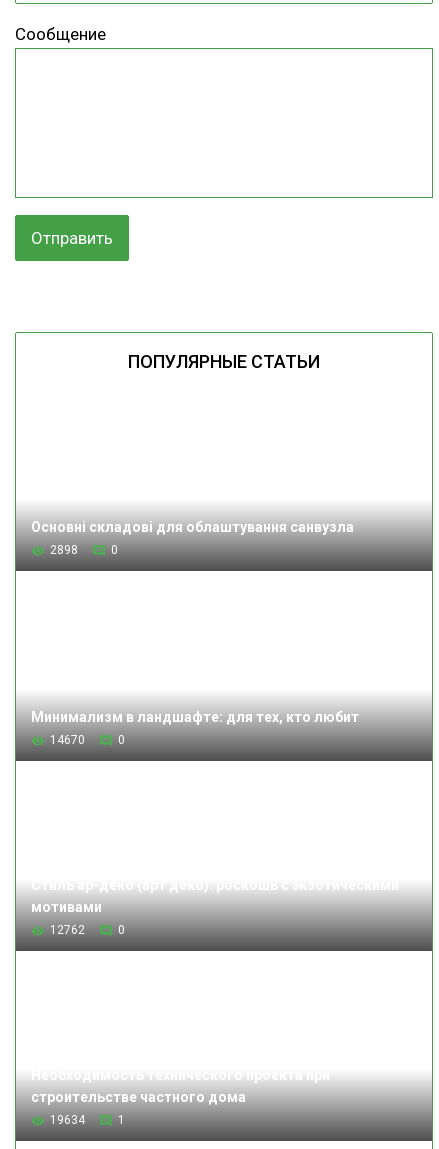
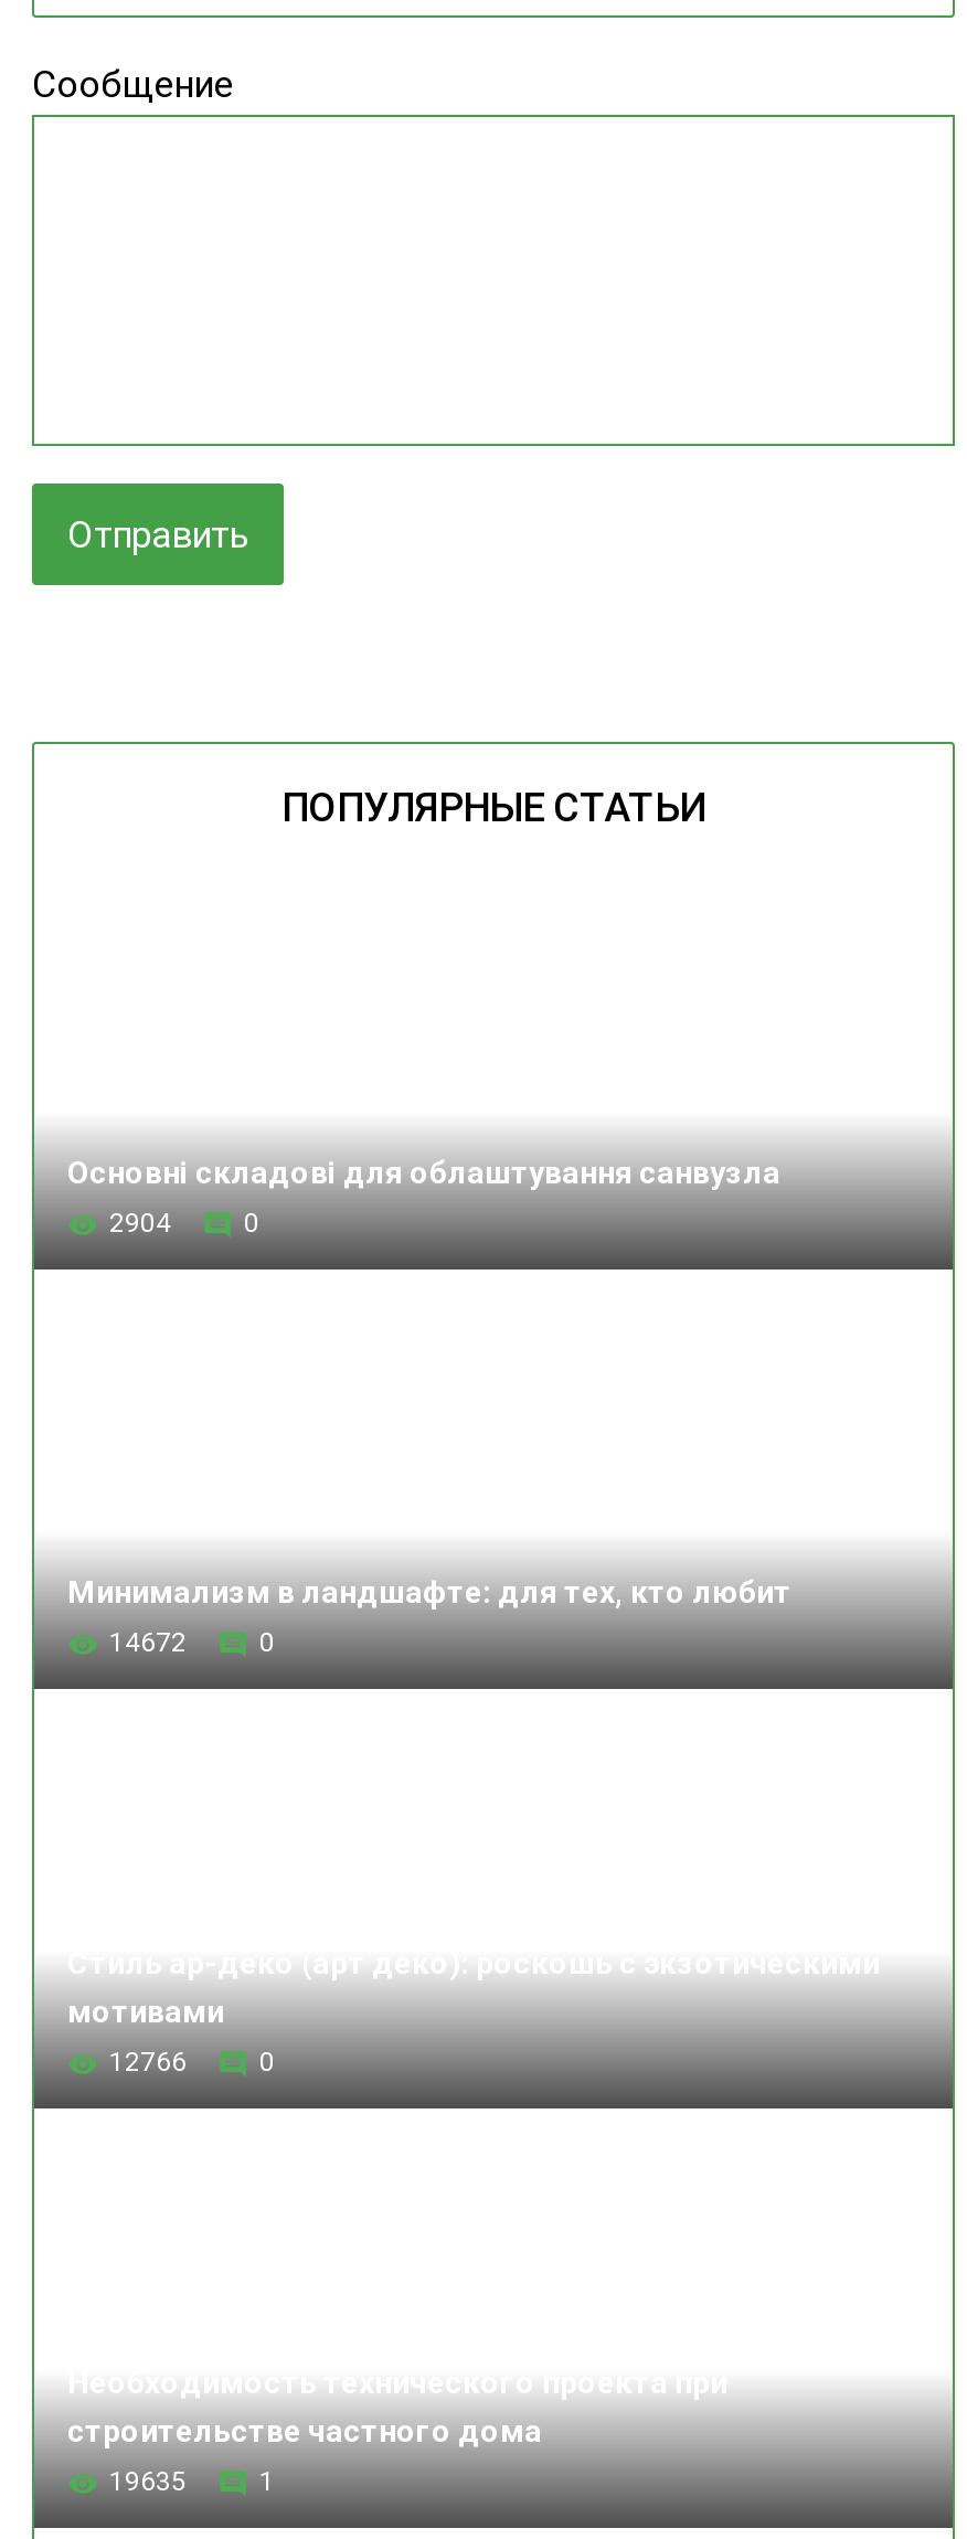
[50,543,78,557] 2898 -> [109,1208,171,1239] 2904
[50,733,85,747] 14670 -> [109,1627,187,1658] 14672
[50,923,85,937] 12762 -> [109,2047,187,2078] 12766
[50,1113,85,1127] 19634 -> [109,2466,187,2497] 19635

